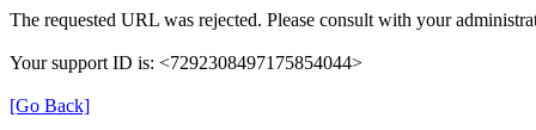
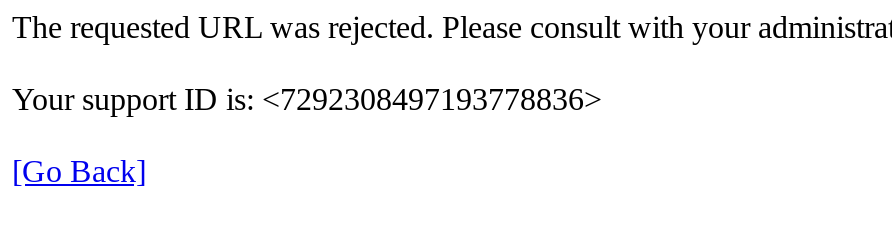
[10,52,363,73] Your support ID is: <7292308497175854044> -> [12,82,602,116] Your support ID is: <7292308497193778836>

